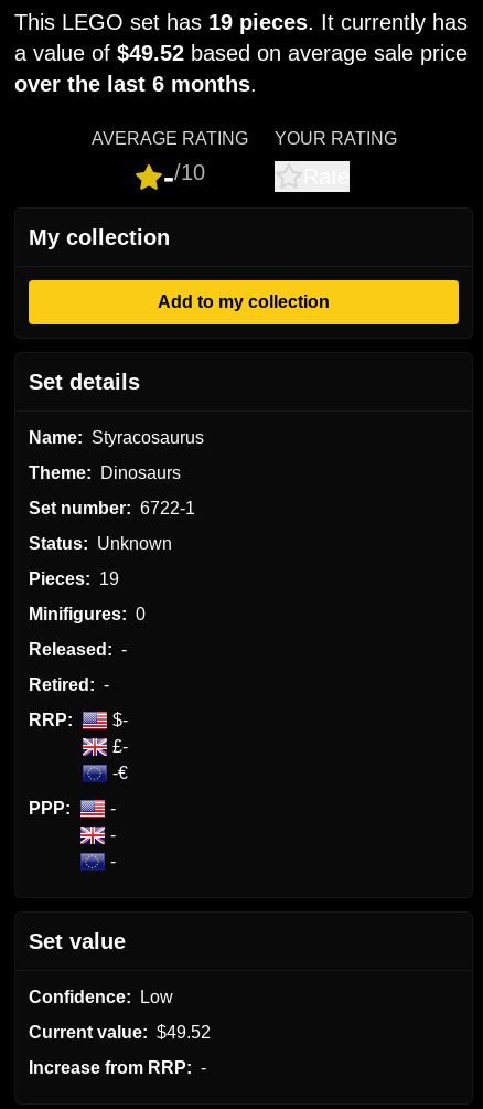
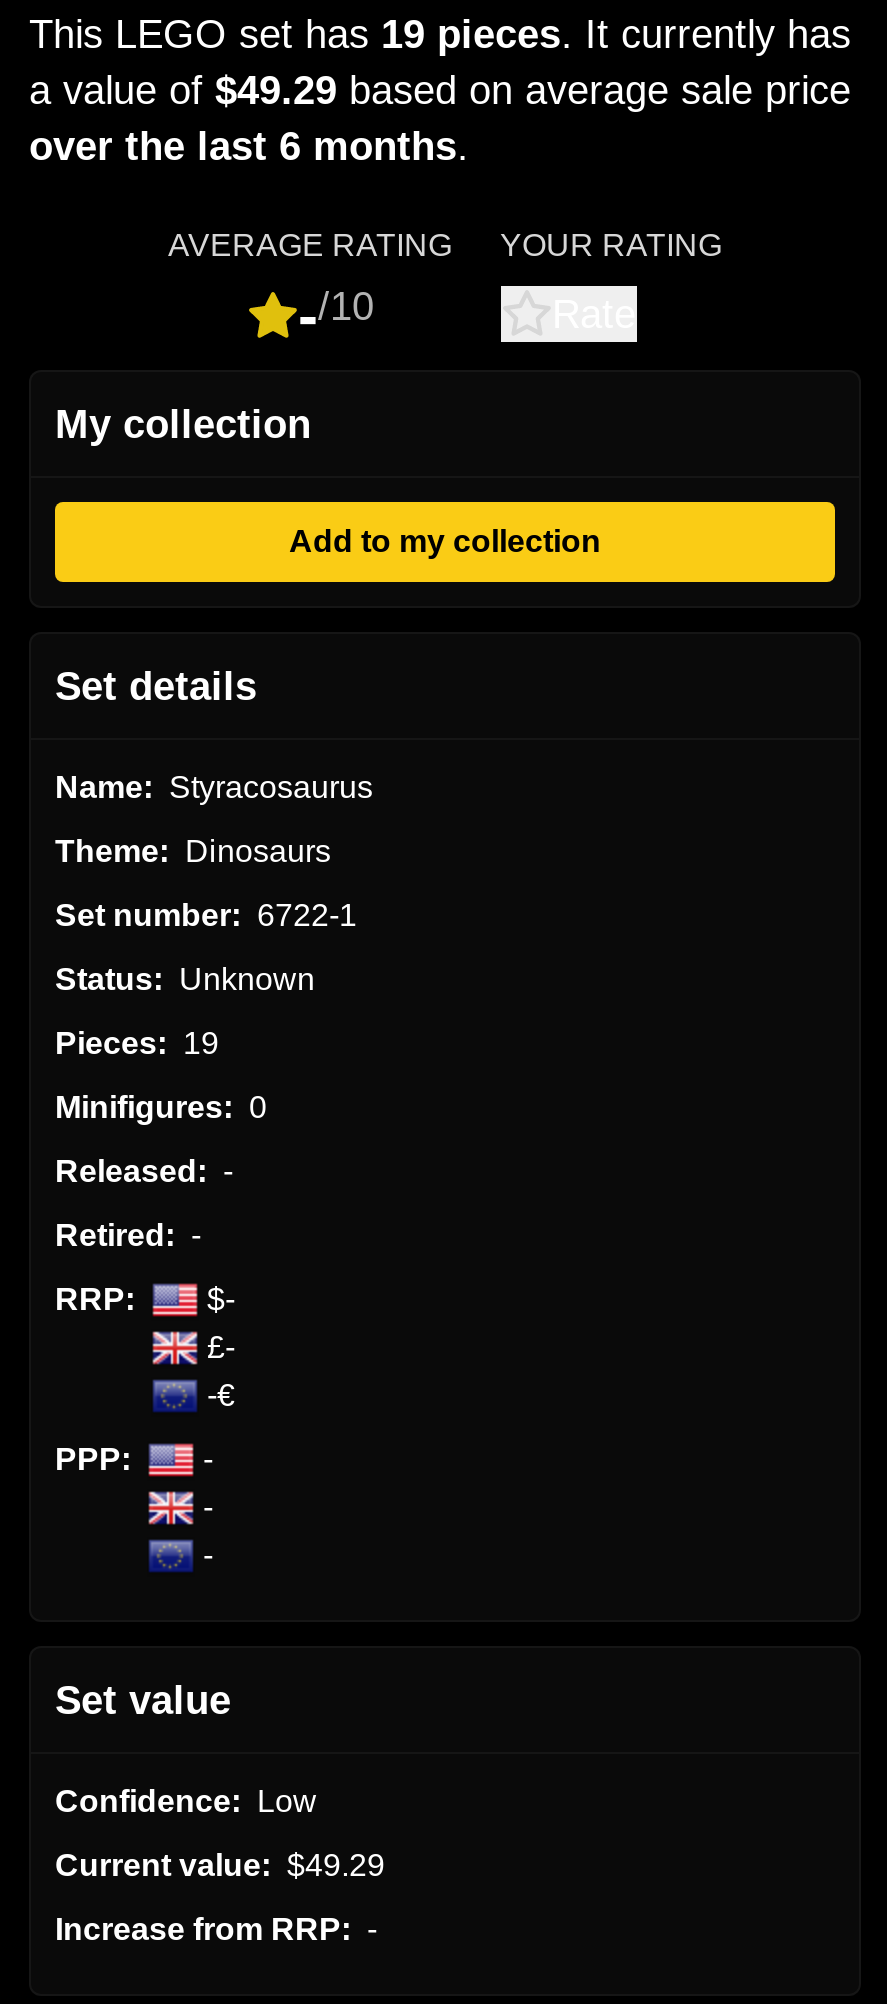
[14,41,468,66] a value of $49.52 based on average sale price -> [29,69,851,113] a value of $49.29 based on average sale price
[29,1023,211,1042] Current value: $49.52 -> [55,1849,385,1883] Current value: $49.29

